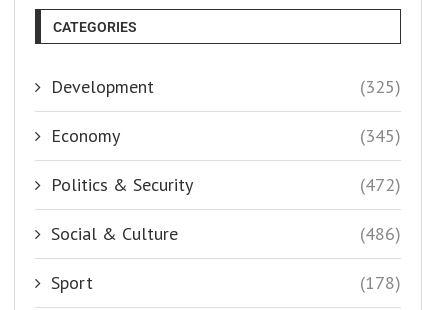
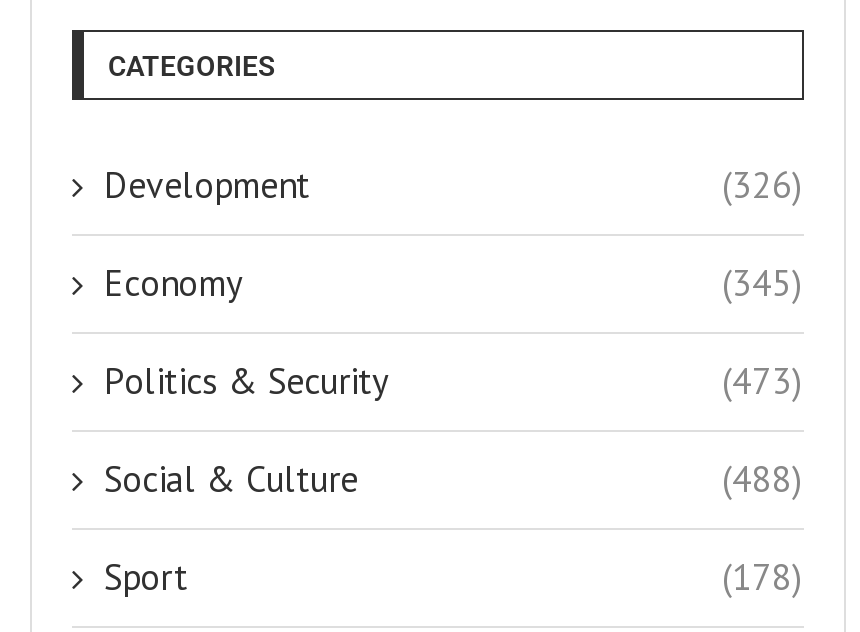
[360,75,401,98] (325) -> [722,162,804,208] (326)
[360,173,401,196] (472) -> [722,358,804,404] (473)
[360,222,401,245] (486) -> [722,456,804,502] (488)

